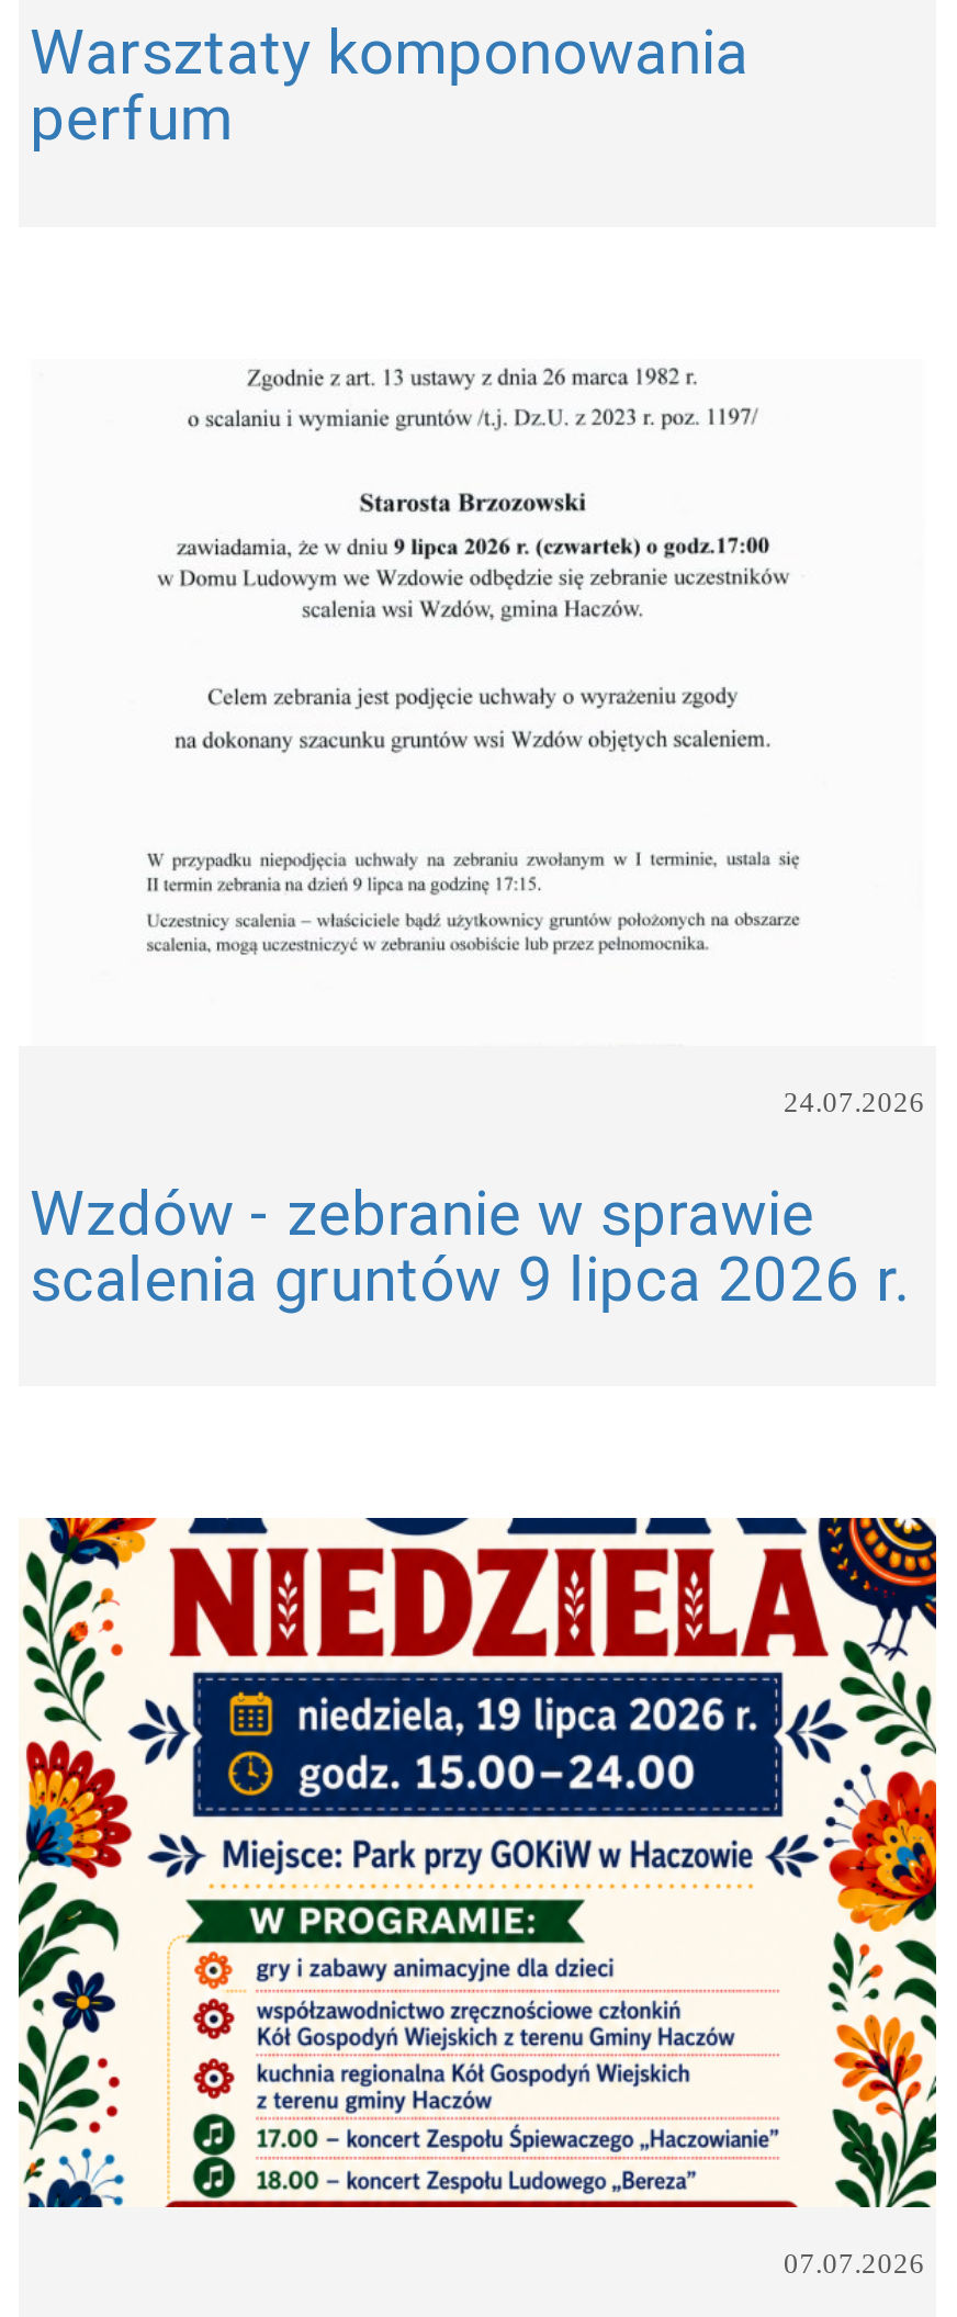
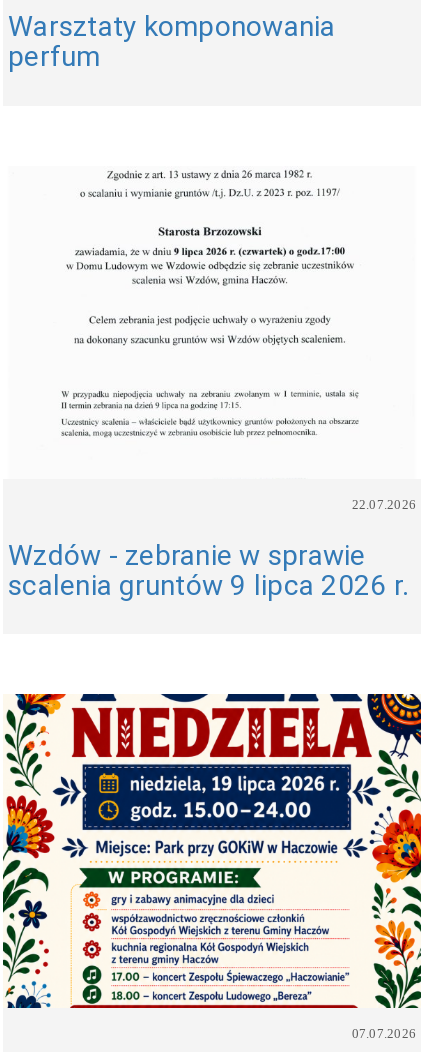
[784,1086,925,1118] 24.07.2026 -> [351,497,416,512] 22.07.2026

